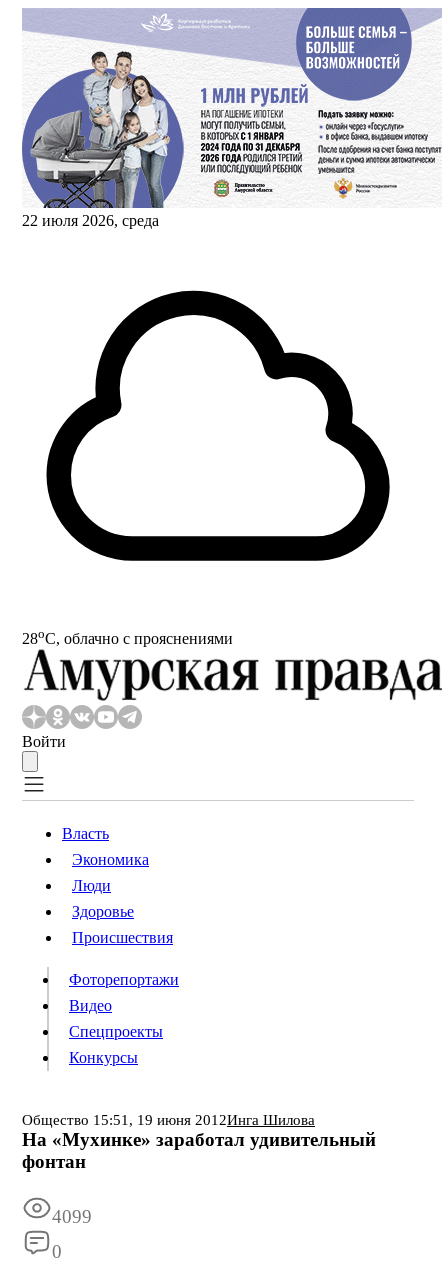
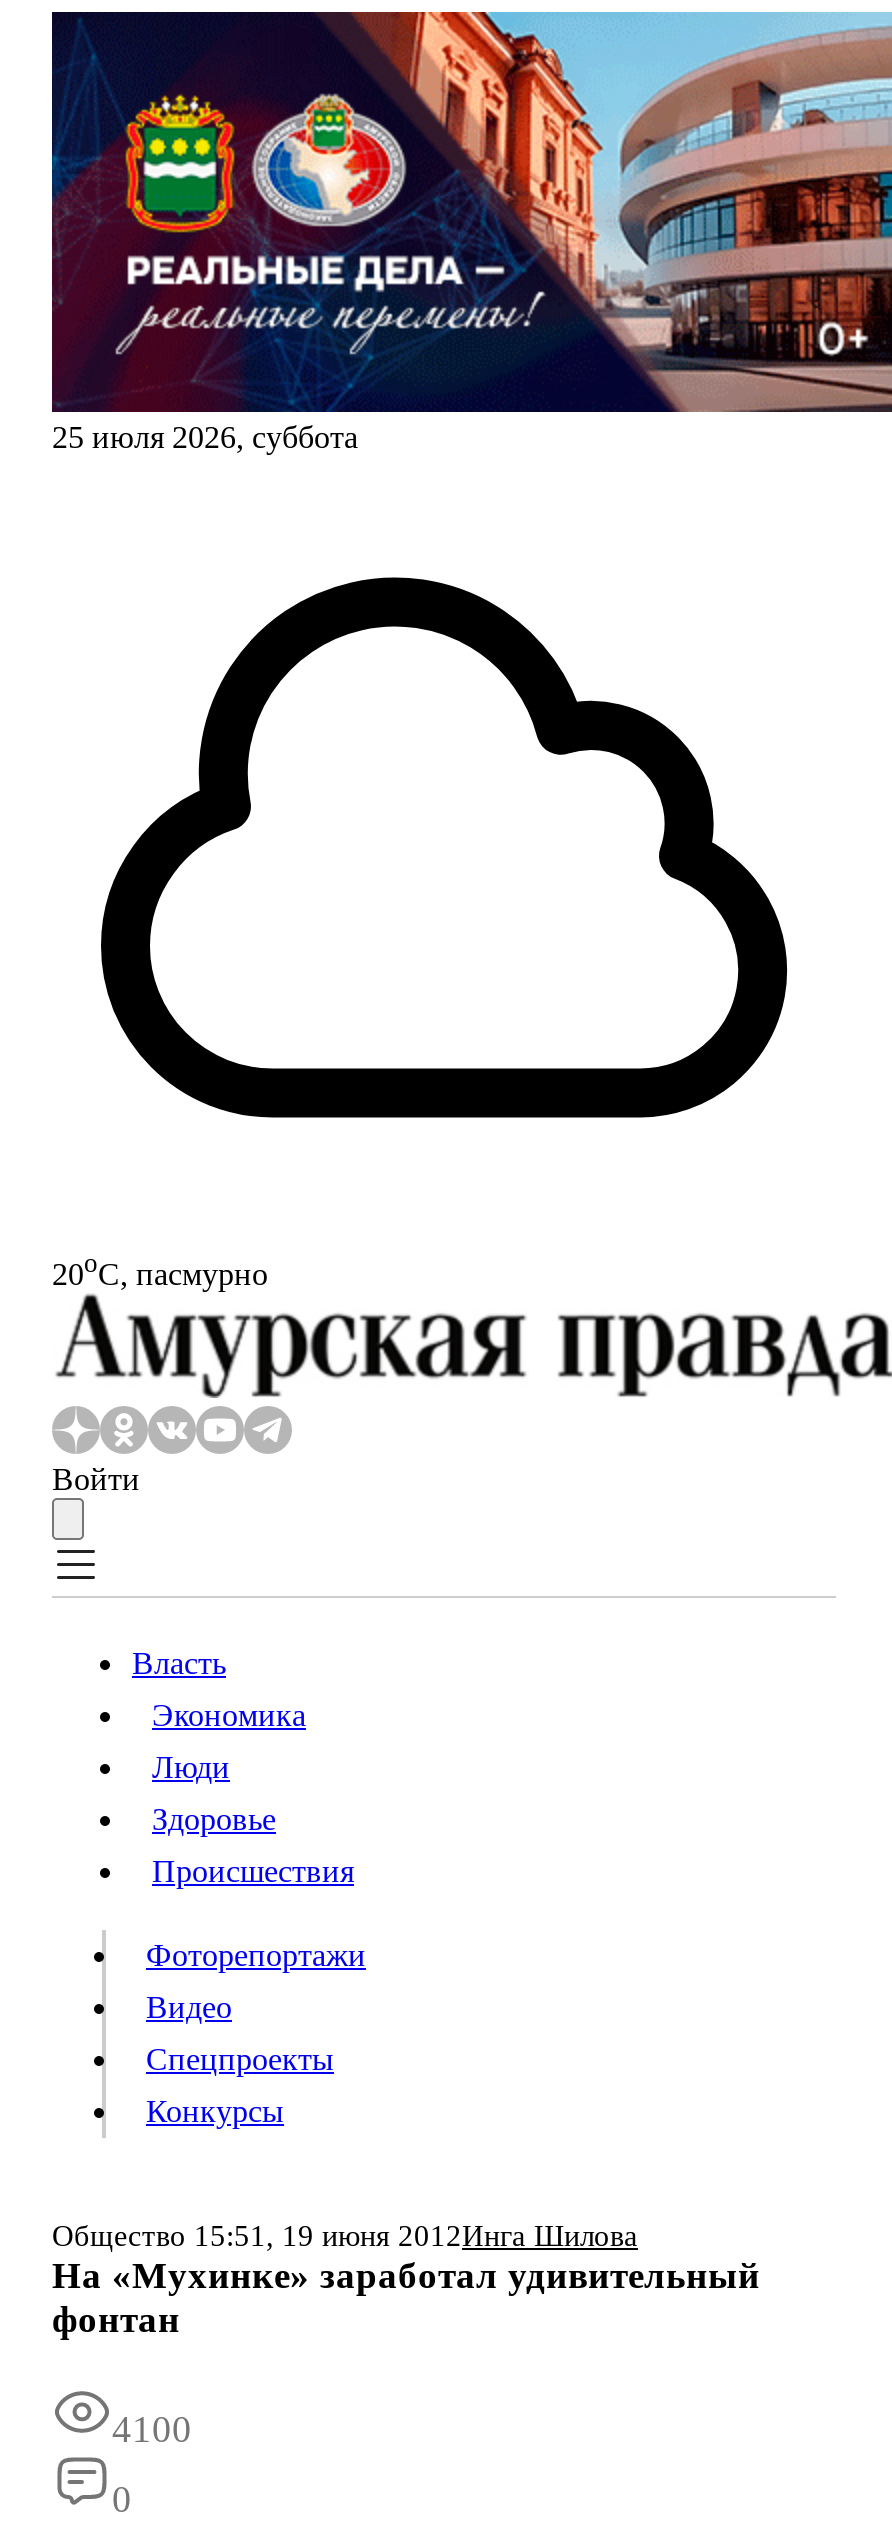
[21,8,439,229] [image] | 22 июля 2026, среда -> [50,10,886,454] [image] | 25 июля 2026, суббота
[22,626,233,647] 28oС, облачно с прояснениями -> [52,1248,268,1291] 20oС, пасмурно
[52,1206,92,1227] 4099 -> [112,2409,192,2451] 4100

